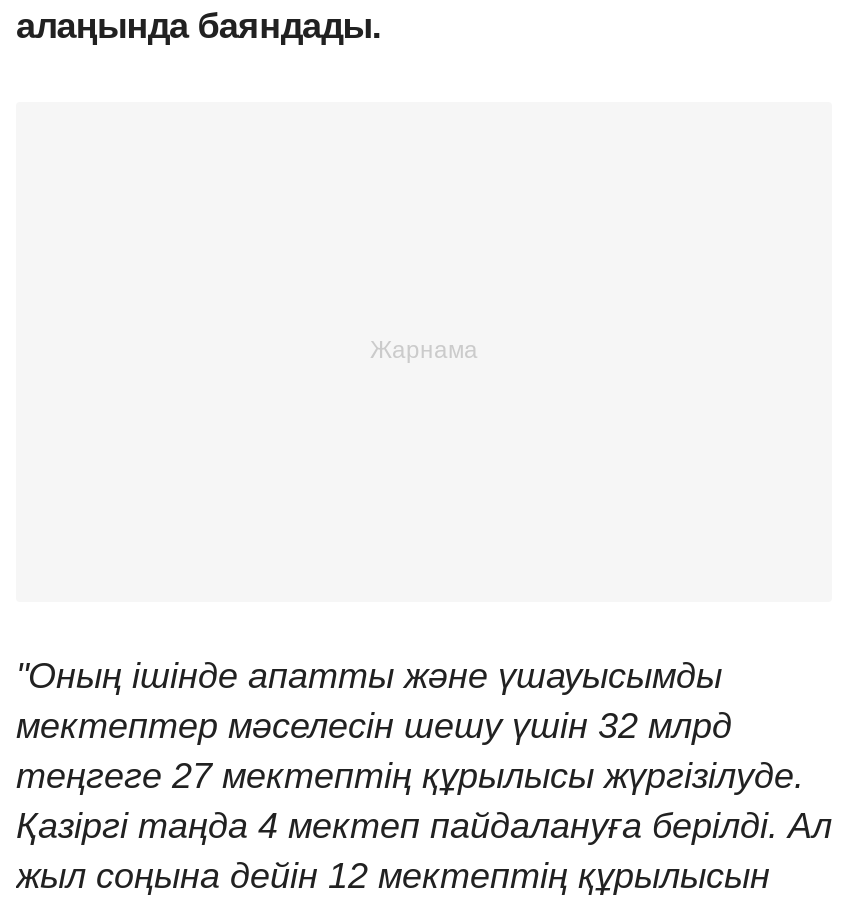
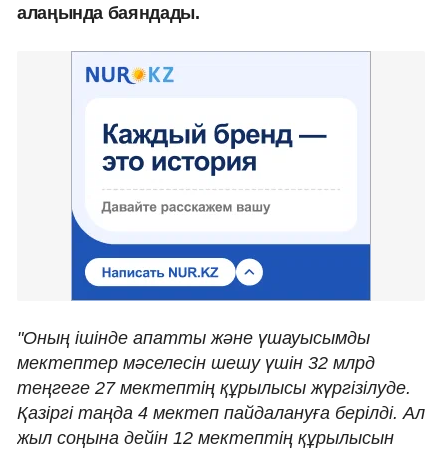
none -> [70,51,372,302] [image]

